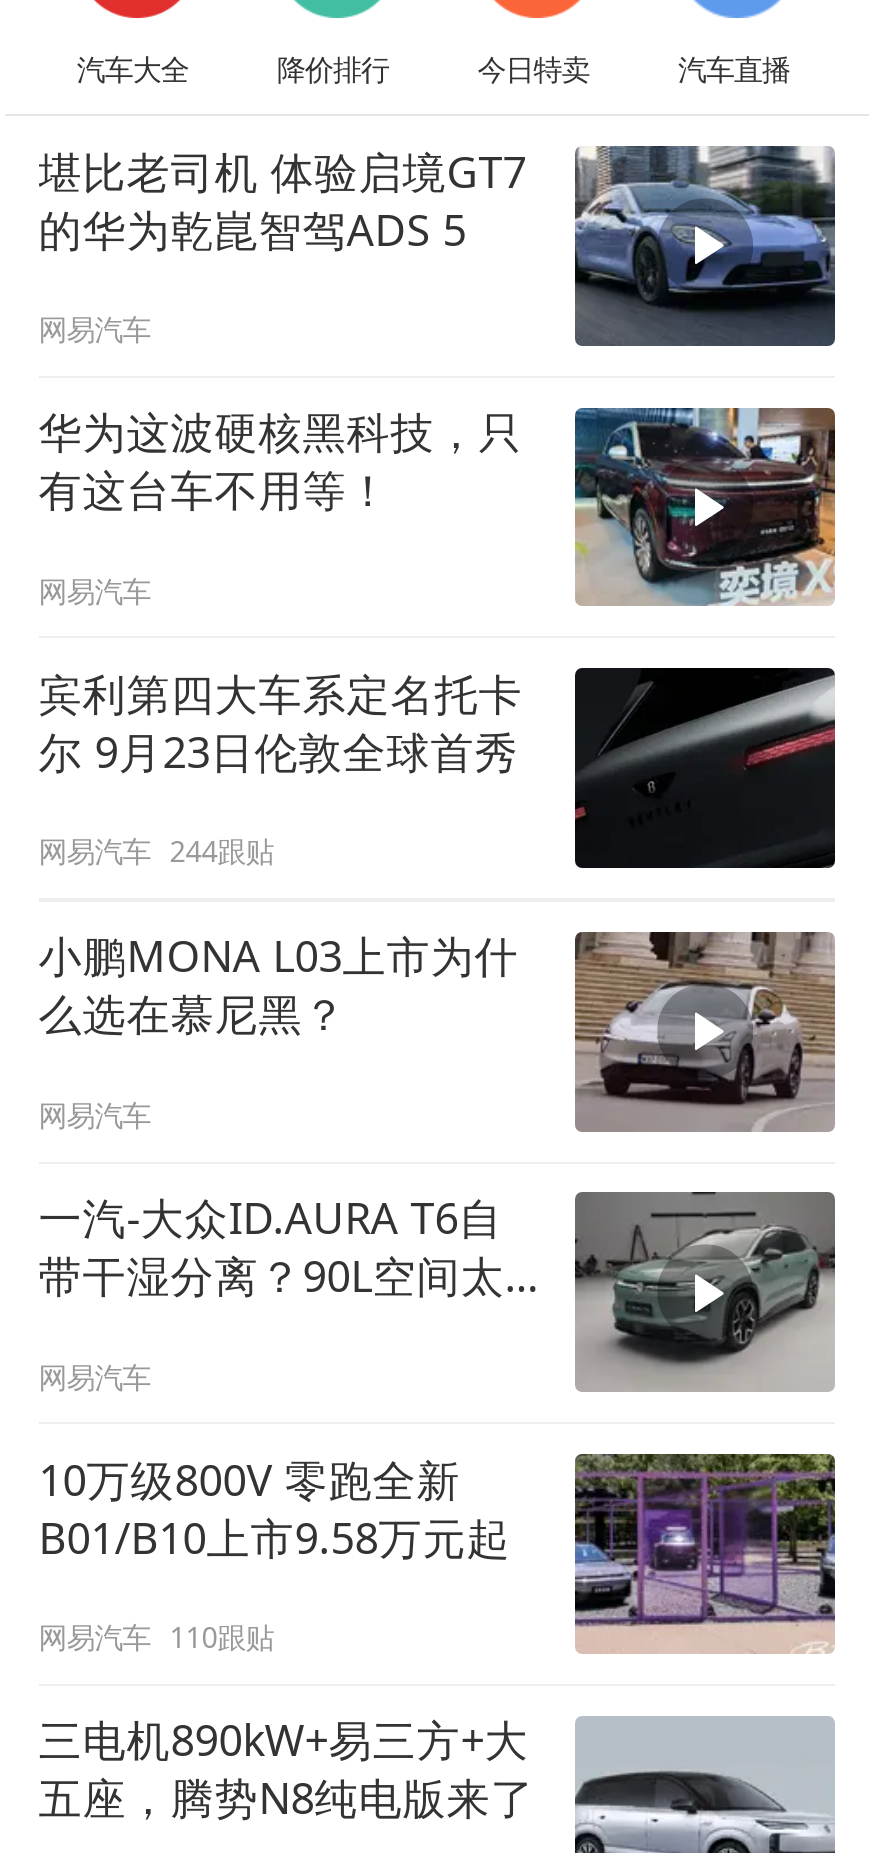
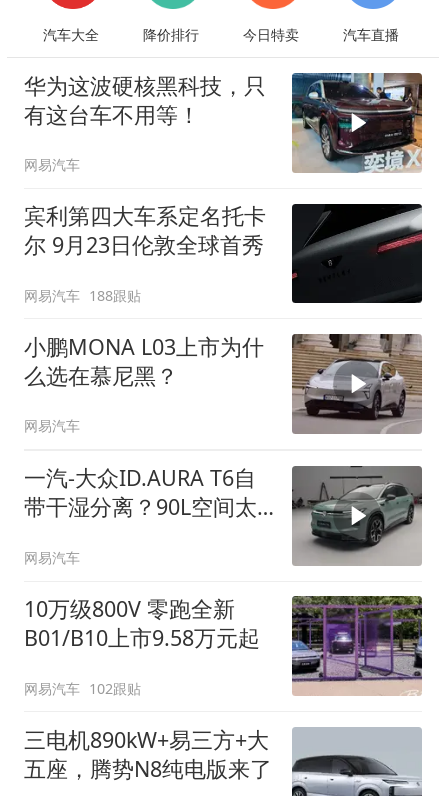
[38,141,837,348] [image] | 堪比老司机 体验启境GT7 | 的华为乾崑智驾ADS 5 | 网易汽车 -> none
[38,833,274,871] 网易汽车 244跟贴 -> [24,286,141,305] 网易汽车 188跟贴
[38,1618,274,1656] 网易汽车 110跟贴 -> [24,679,141,698] 网易汽车 102跟贴

